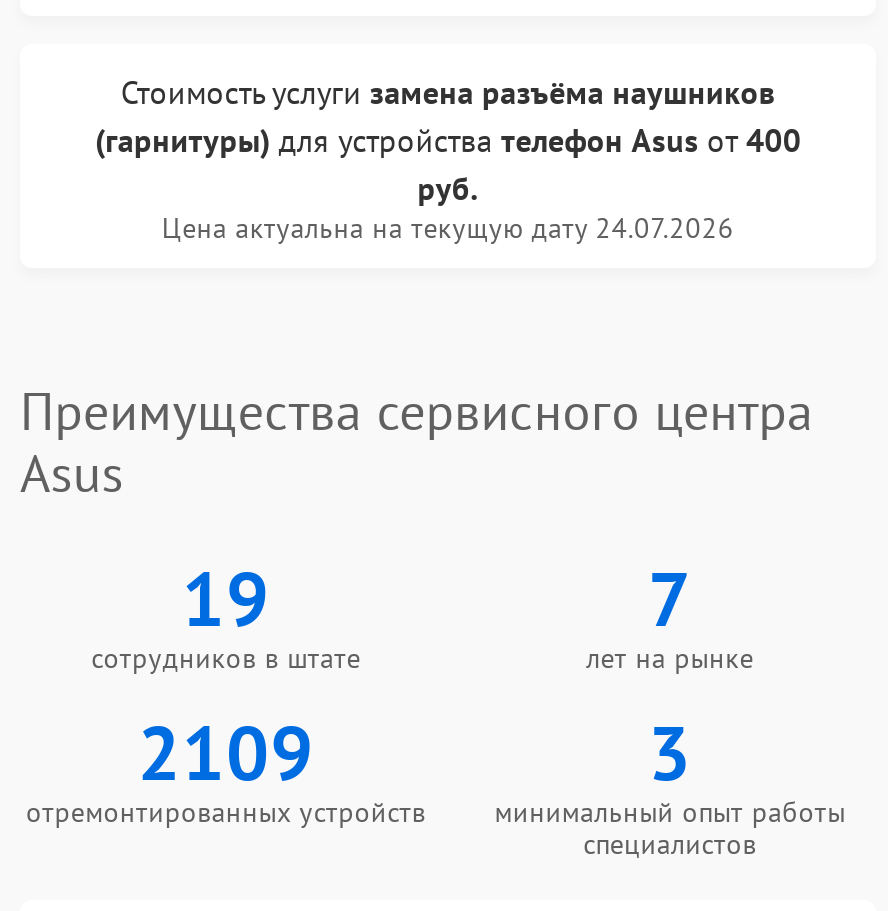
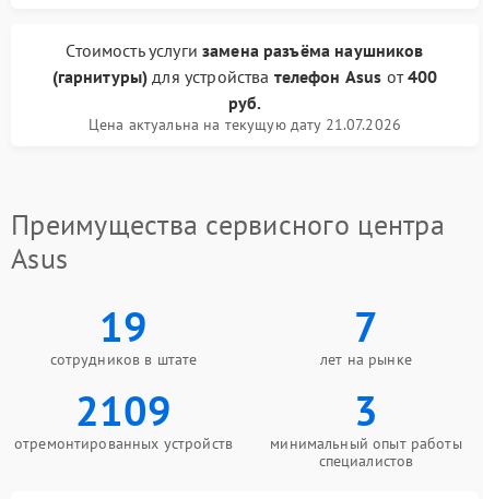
[162,210,734,246] Цена актуальна на текущую дату 24.07.2026 -> [88,115,401,134] Цена актуальна на текущую дату 21.07.2026

